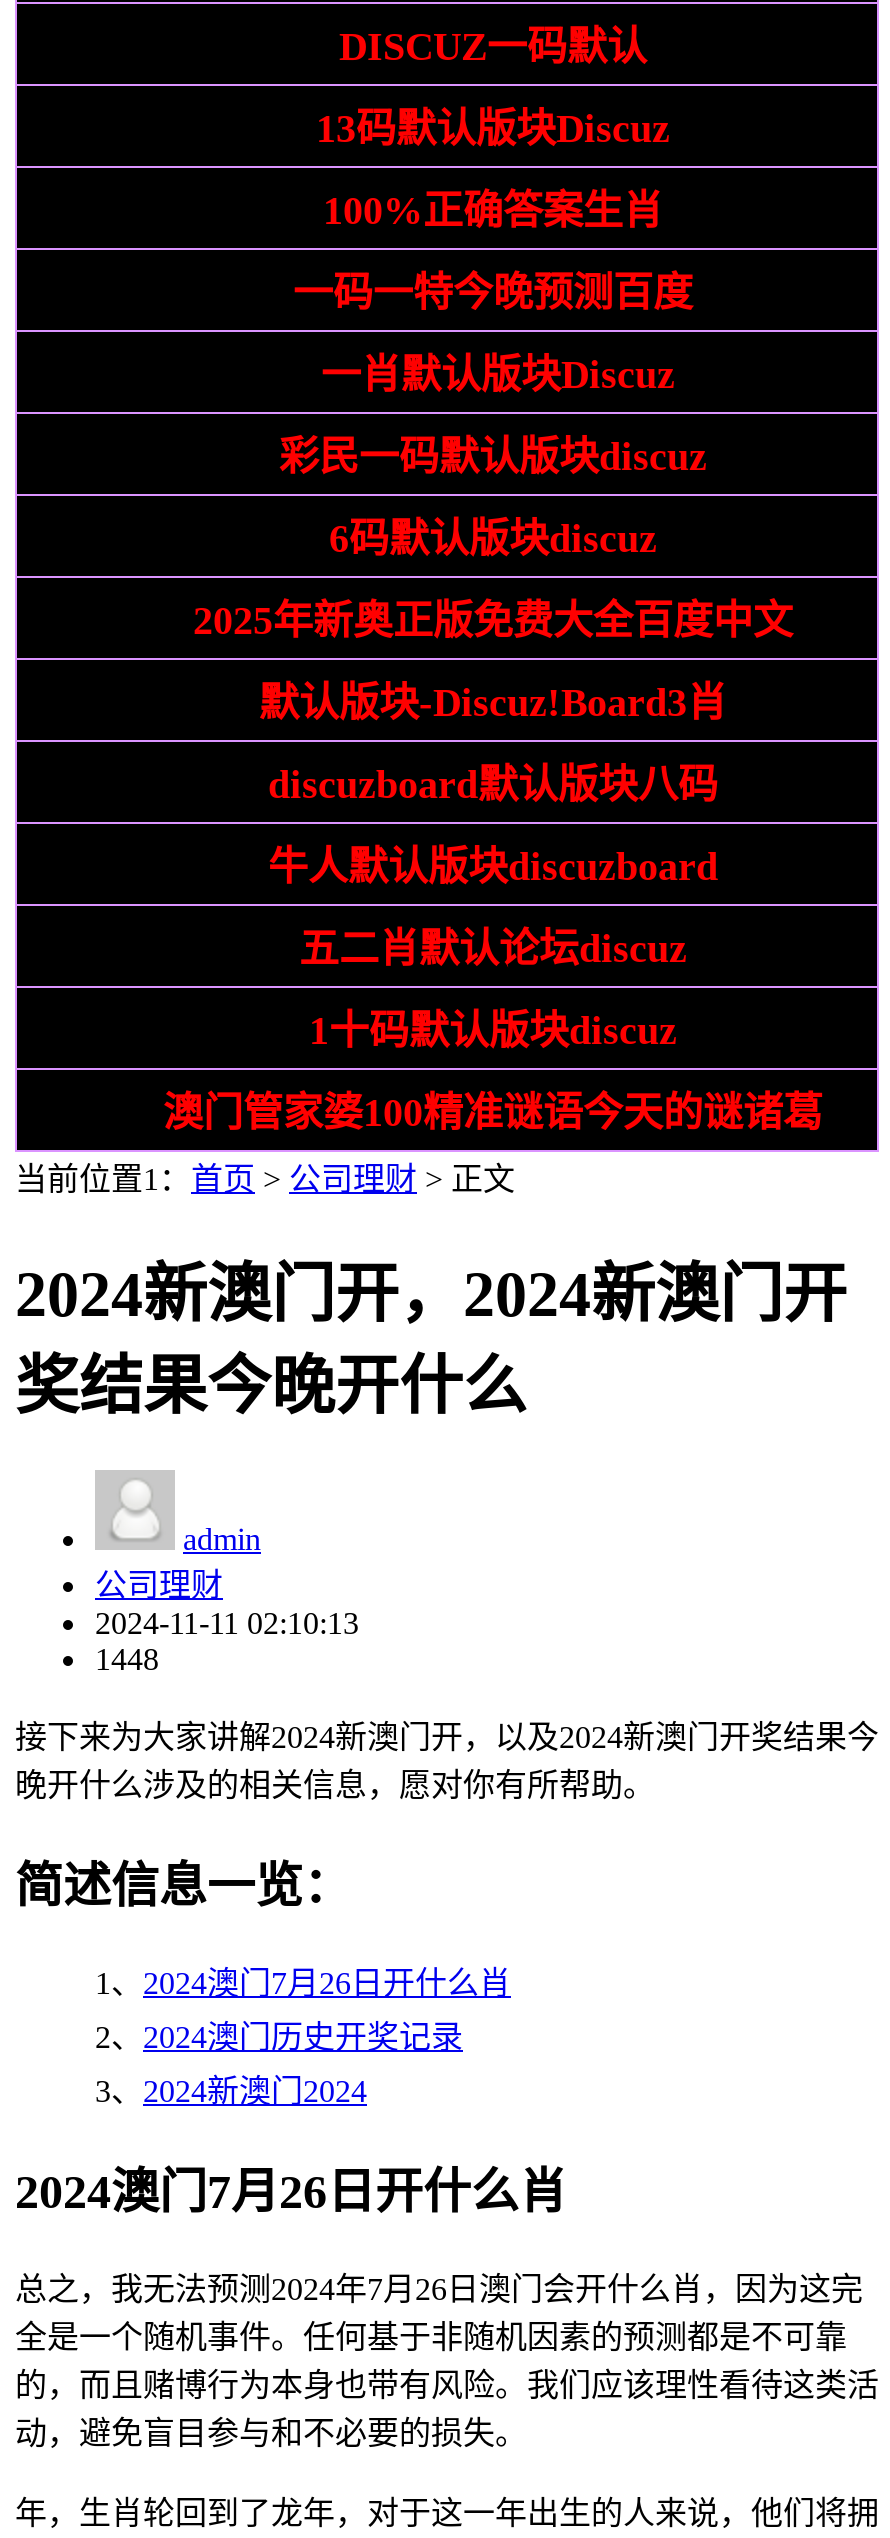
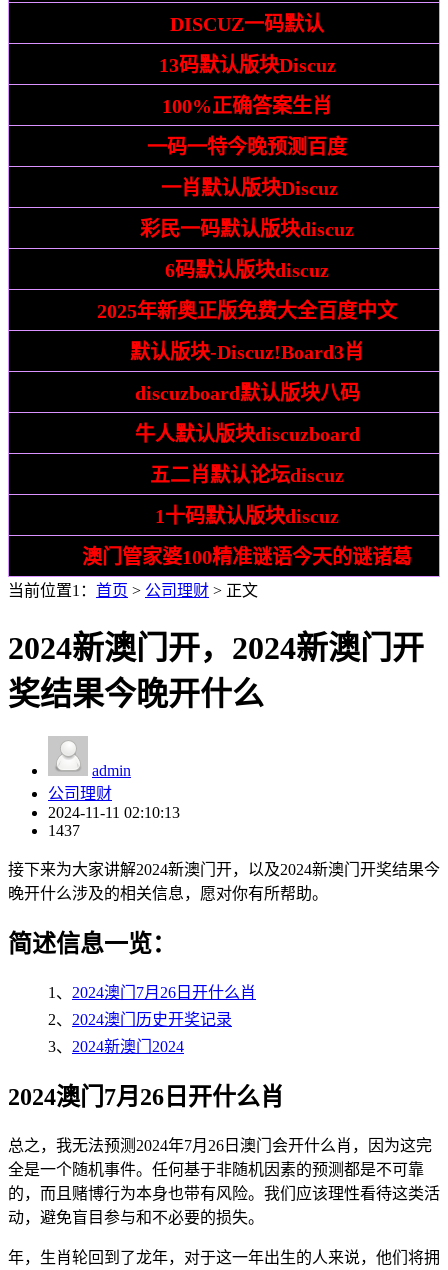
[95,1642,159,1676] 1448 -> [48,822,80,839] 1437

